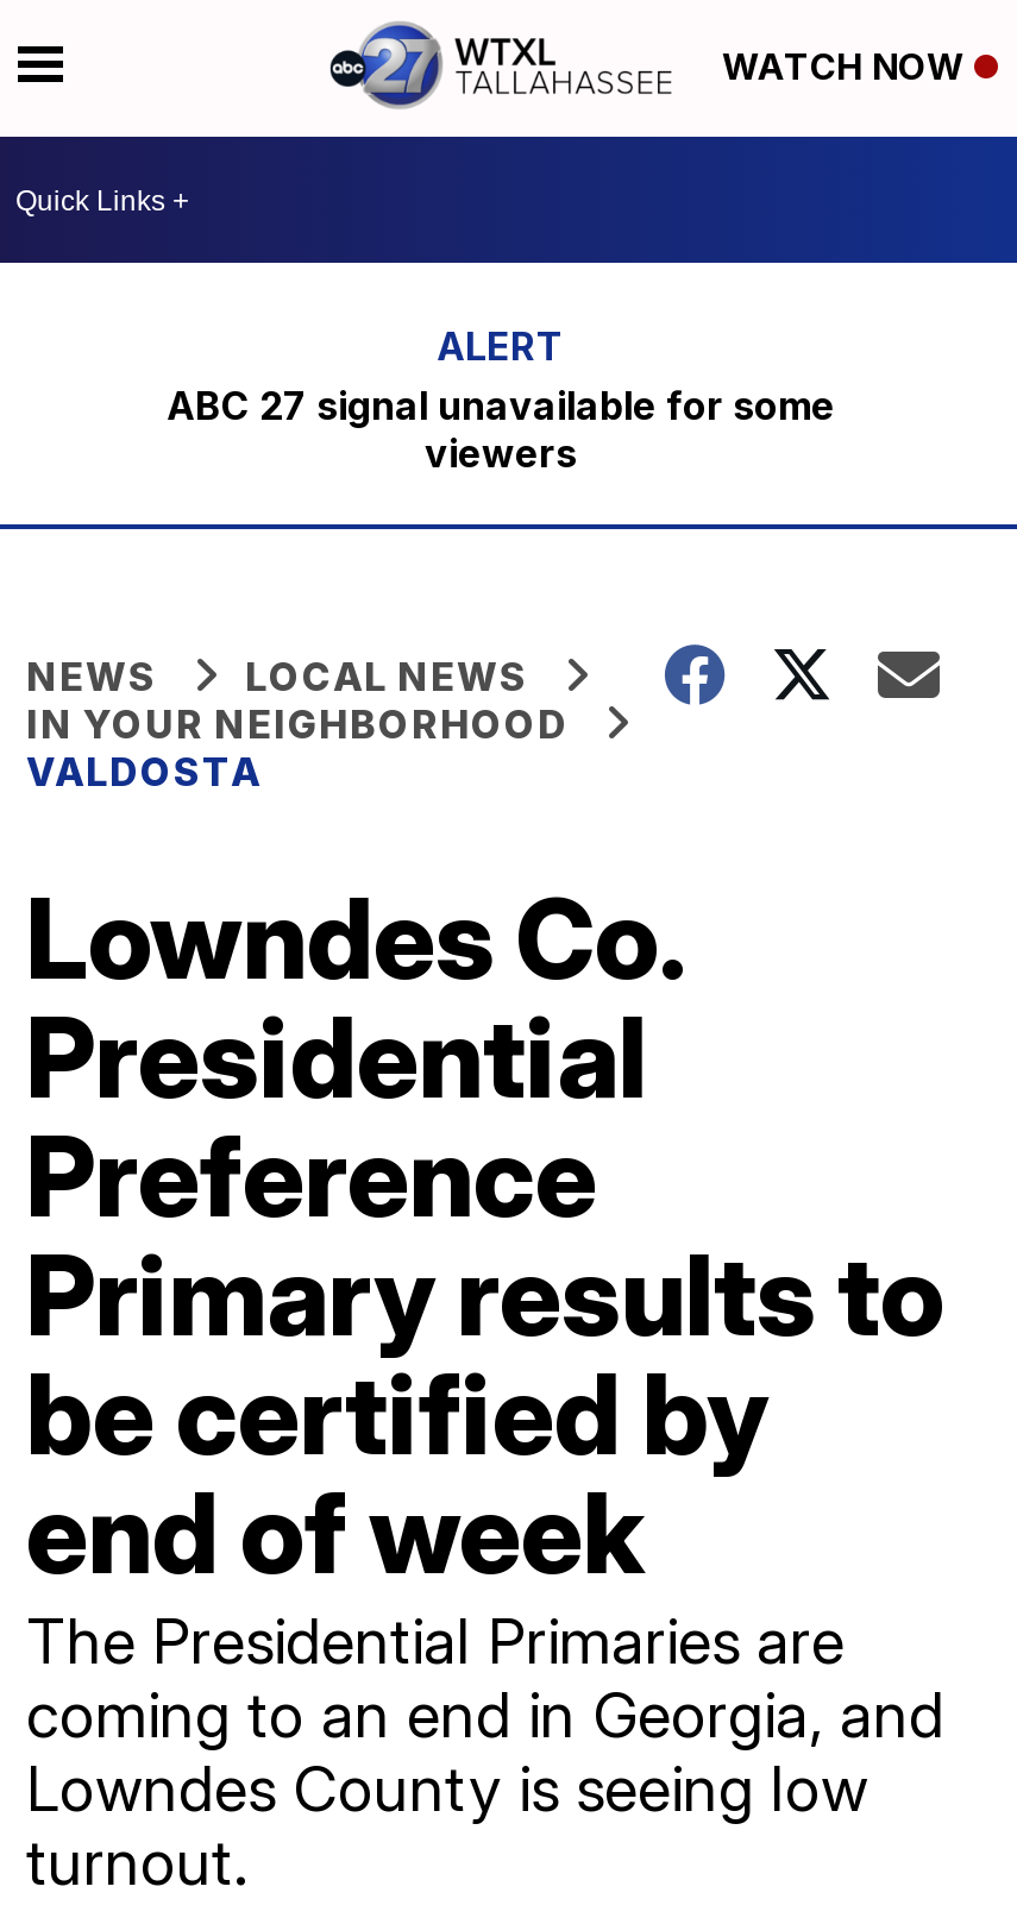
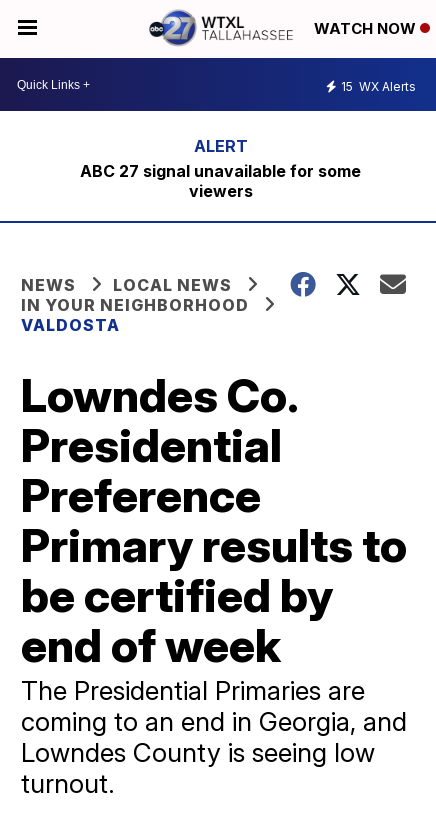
none -> [341,78,416,93] 15 WX Alerts

